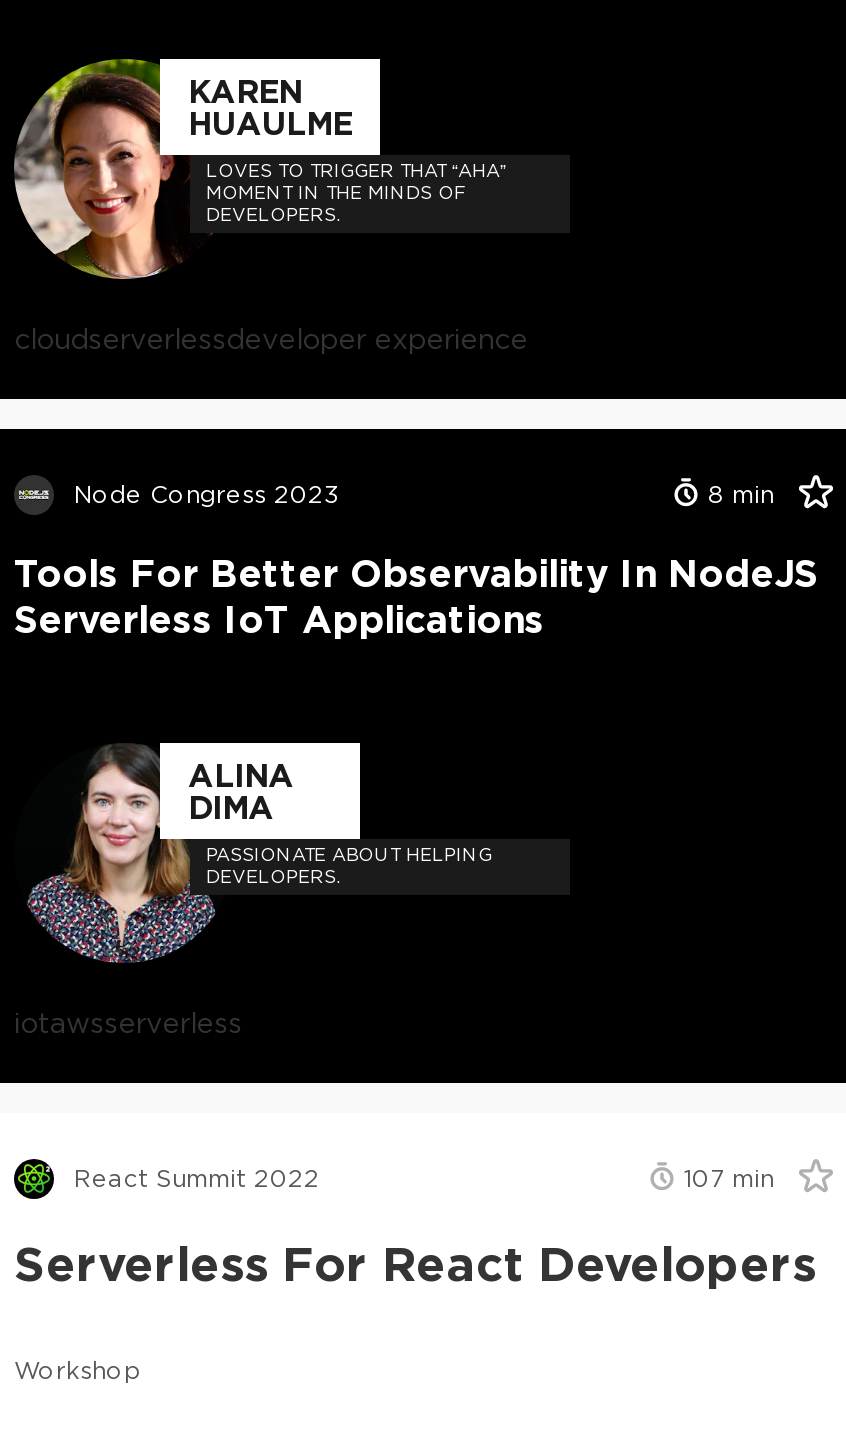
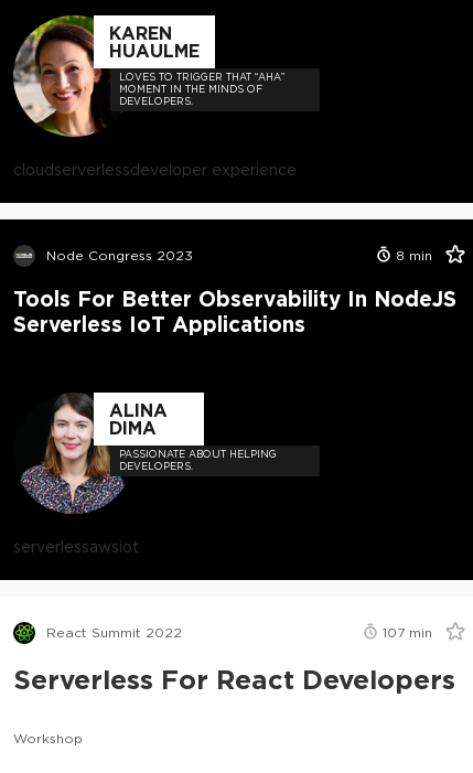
[14,1007,242,1039] iotawsserverless -> [13,538,139,556] serverlessawsiot

